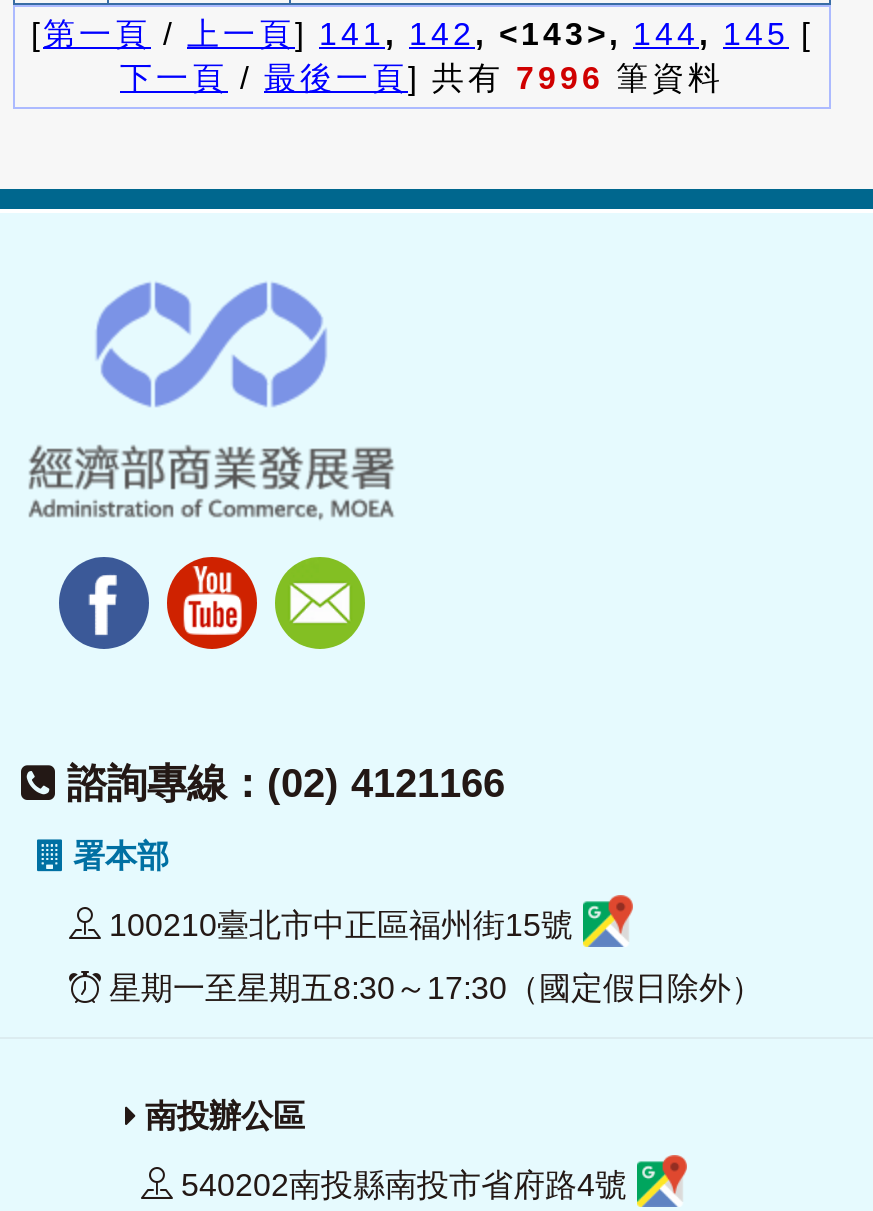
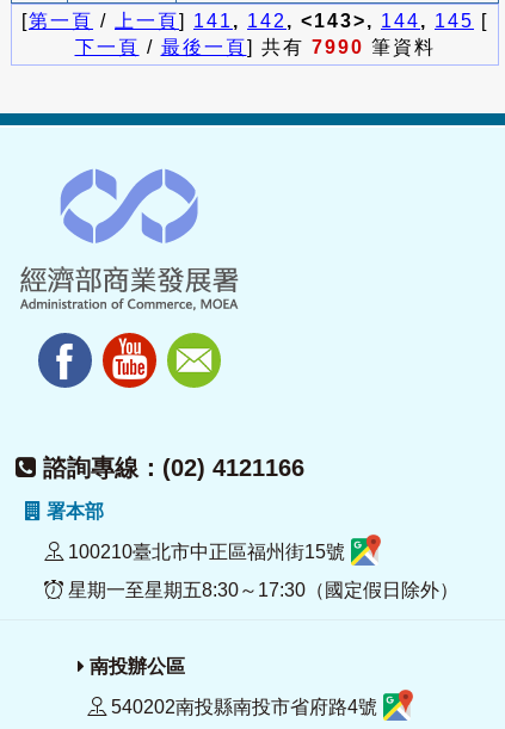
[120,61,724,95] 下一頁/最後一頁] 共有7996筆資料 -> [75,37,435,57] 下一頁/最後一頁] 共有7990筆資料

